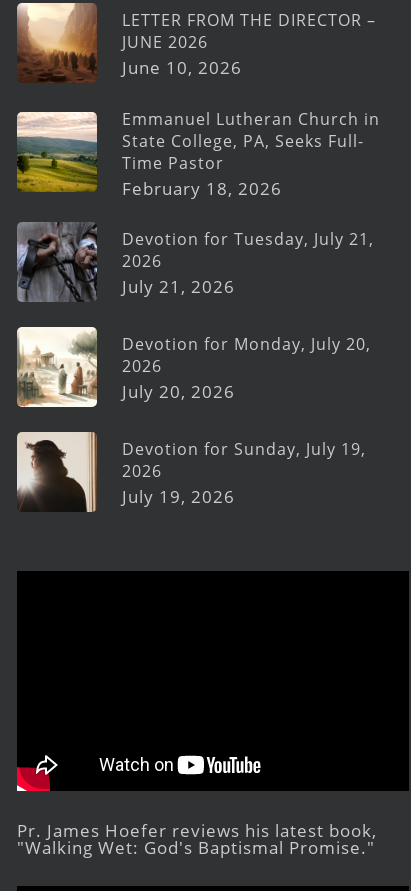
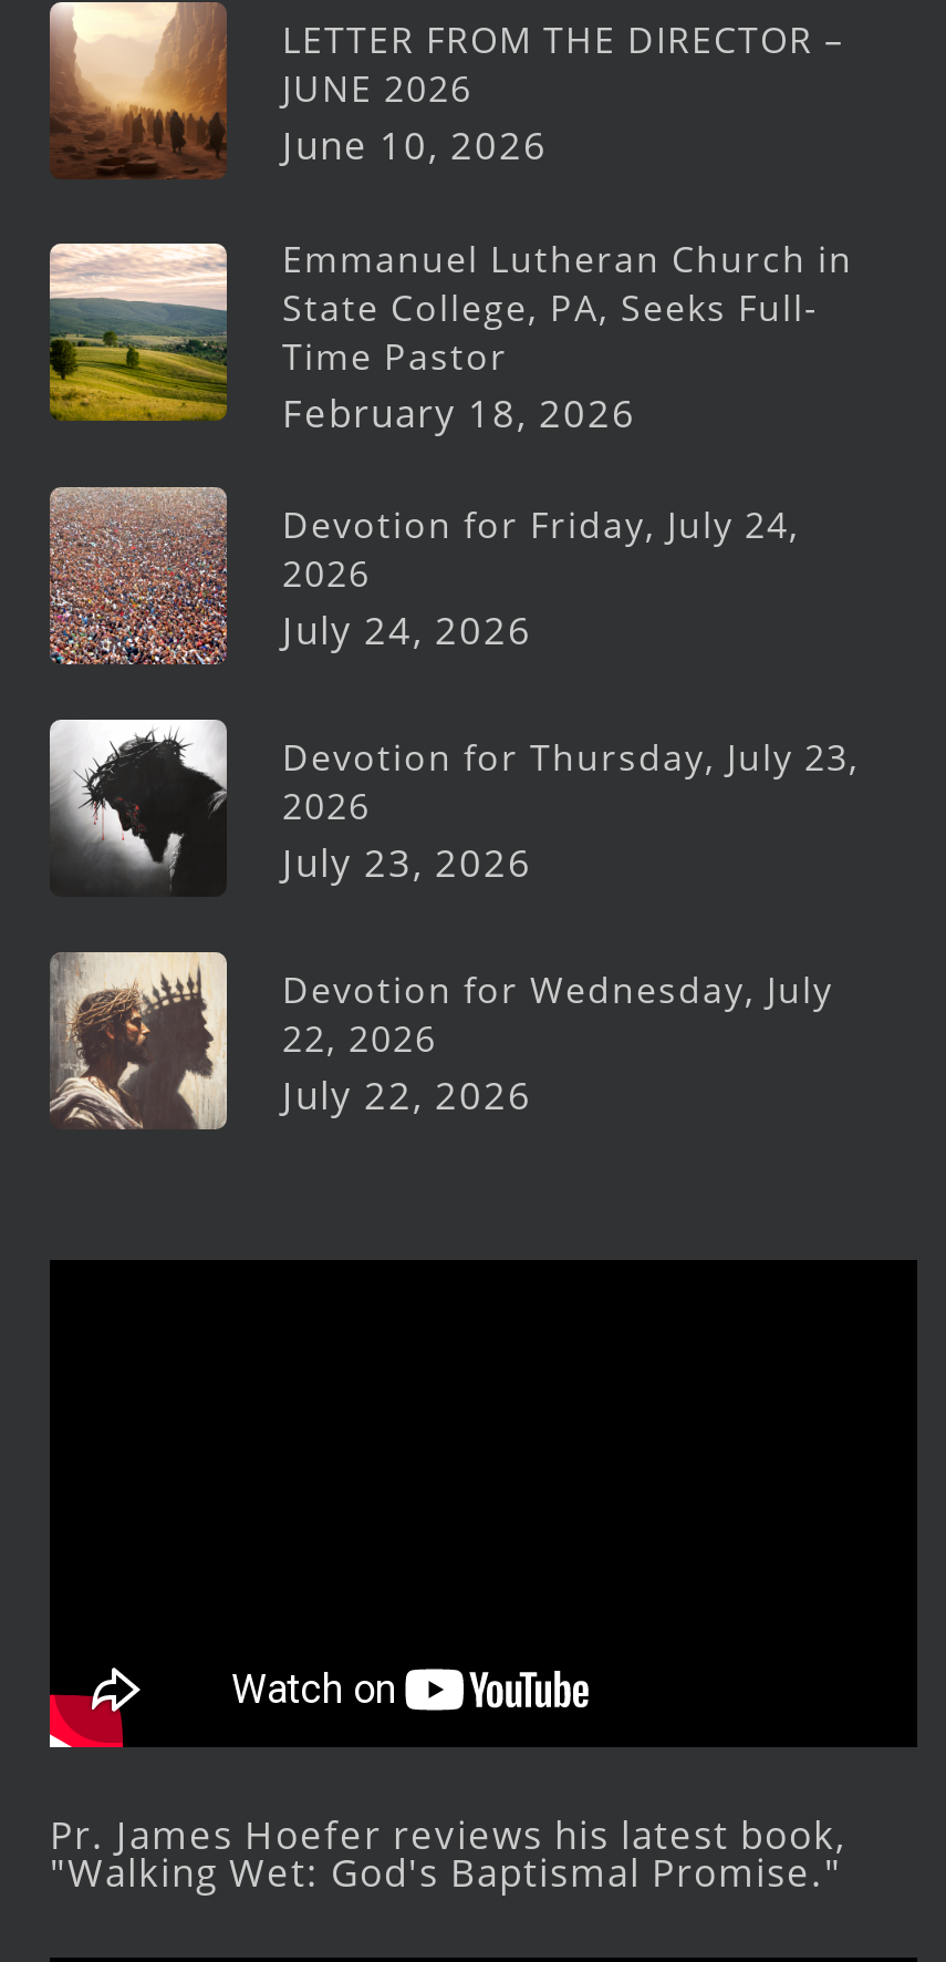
[17,222,374,302] [image] | Devotion for Tuesday, July 21, -> [50,485,800,664] [image] | Devotion for Friday, July 24,
[122,275,235,298] July 21, 2026 -> [282,605,532,656] July 24, 2026
[16,329,371,408] [image] | Devotion for Monday, July 20, -> [50,722,860,897] [image] | Devotion for Thursday, July 23,
[122,380,235,403] July 20, 2026 -> [282,838,532,889] July 23, 2026
[16,432,366,512] [image] | Devotion for Sunday, July 19, | 2026 | July 19, 2026 -> [50,952,833,1132] [image] | Devotion for Wednesday, July | 22, 2026 | July 22, 2026

